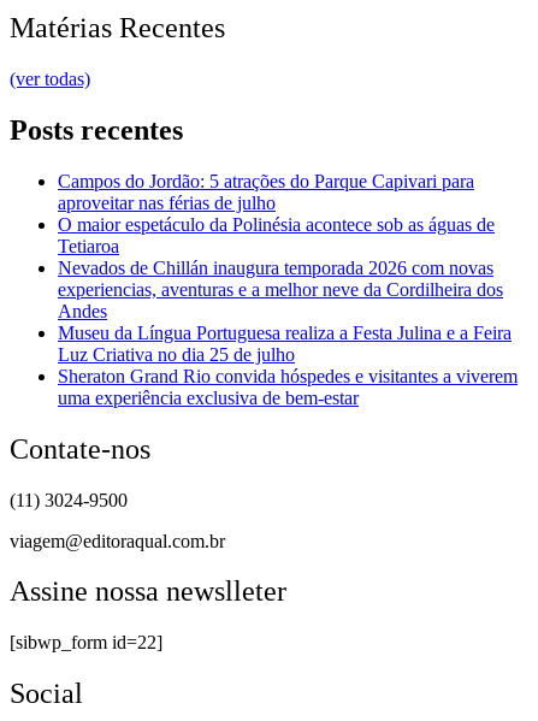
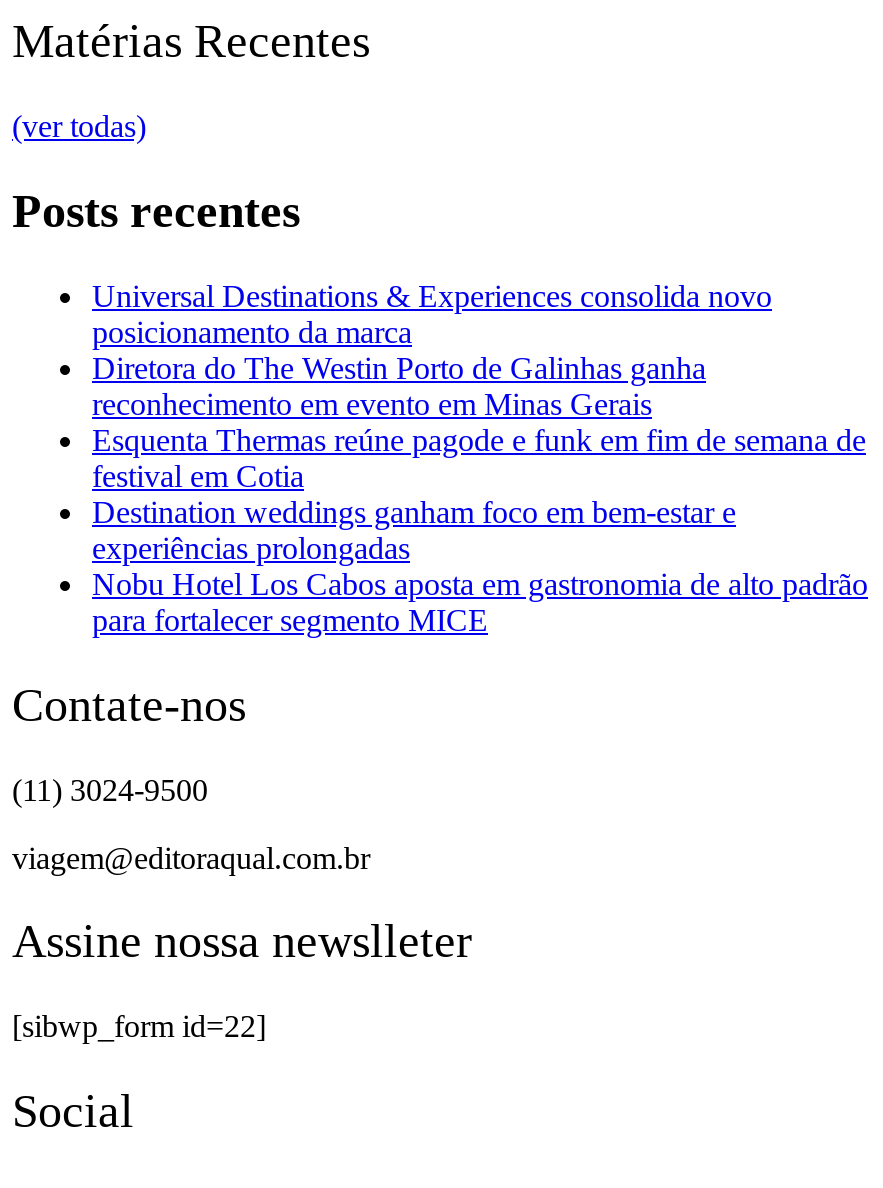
[58,171,518,408] Campos do Jordão: 5 atrações do Parque Capivari para | aproveitar nas férias de julho | O maior espetáculo da Polinésia acontece sob as águas de | Tetiaroa | Nevados de Chillán inaugura temporada 2026 com novas | experiencias, aventuras e a melhor neve da Cordilheira dos | Andes | Museu da Língua Portuguesa realiza a Festa Julina e a Feira | Luz Criativa no dia 25 de julho | Sheraton Grand Rio convida hóspedes e visitantes a viverem | uma experiência exclusiva de bem-estar -> [92,278,868,636] Universal Destinations & Experiences consolida novo | posicionamento da marca | Diretora do The Westin Porto de Galinhas ganha | reconhecimento em evento em Minas Gerais | Esquenta Thermas reúne pagode e funk em fim de semana de | festival em Cotia | Destination weddings ganham foco em bem-estar e | experiências prolongadas | Nobu Hotel Los Cabos aposta em gastronomia de alto padrão | para fortalecer segmento MICE

